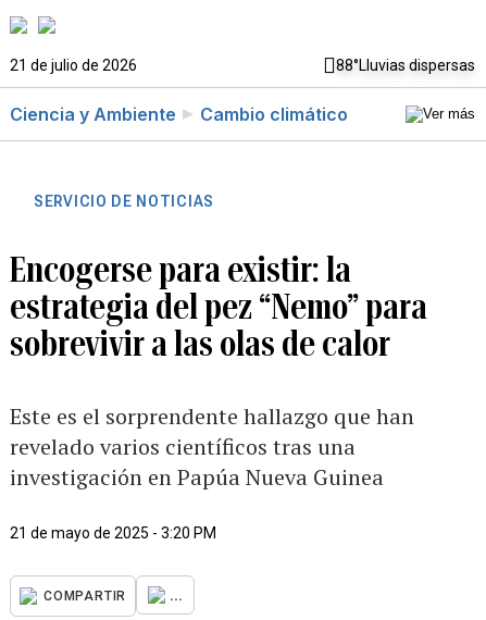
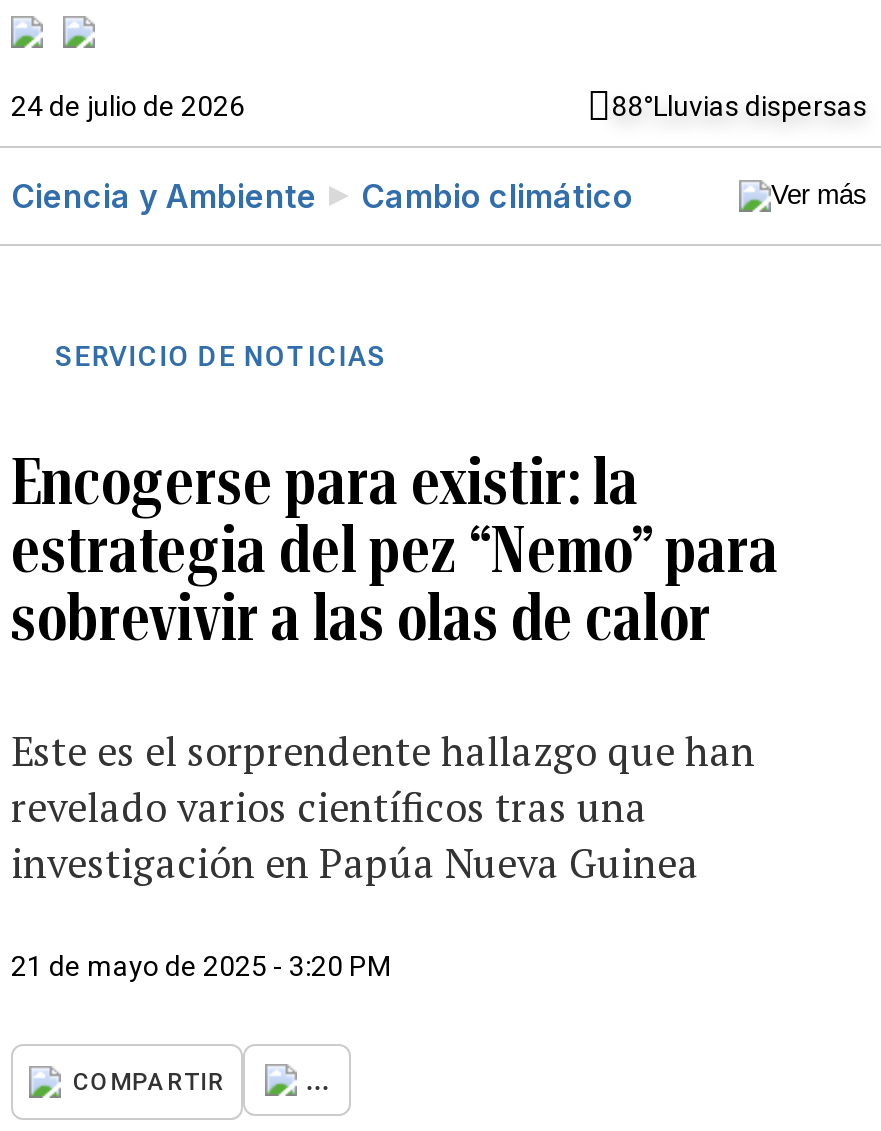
[10,57,137,74] 21 de julio de 2026 -> [11,90,245,122] 24 de julio de 2026

